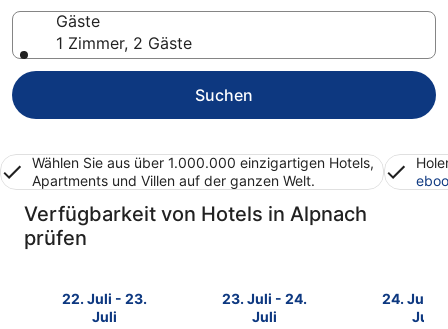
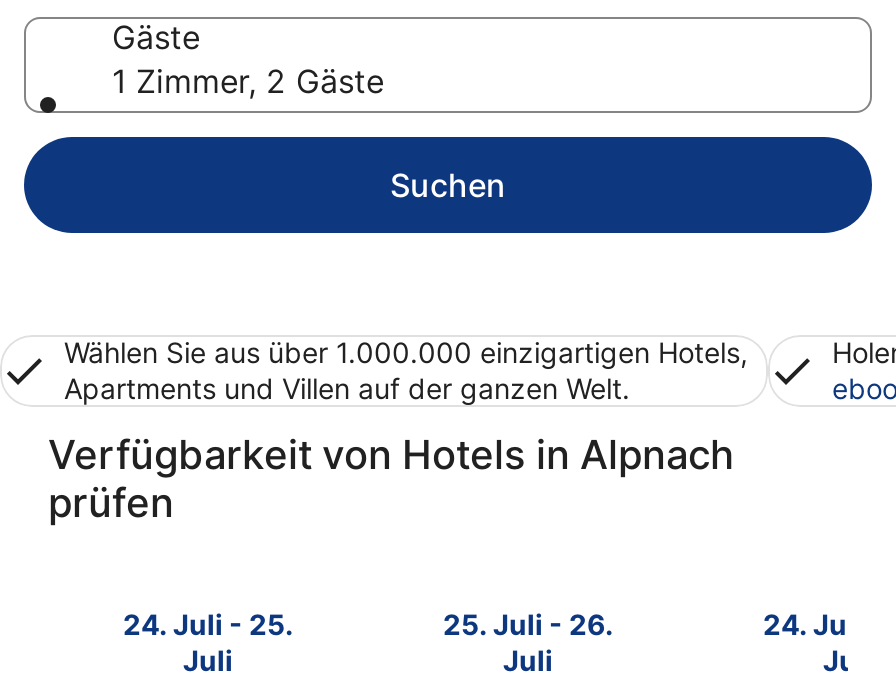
[61,290,146,307] 22. Juli - 23. -> [123,607,293,641] 24. Juli - 25.
[221,290,306,307] 23. Juli - 24. -> [443,607,613,641] 25. Juli - 26.

